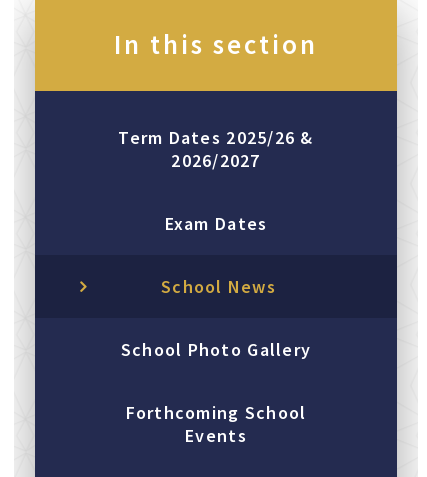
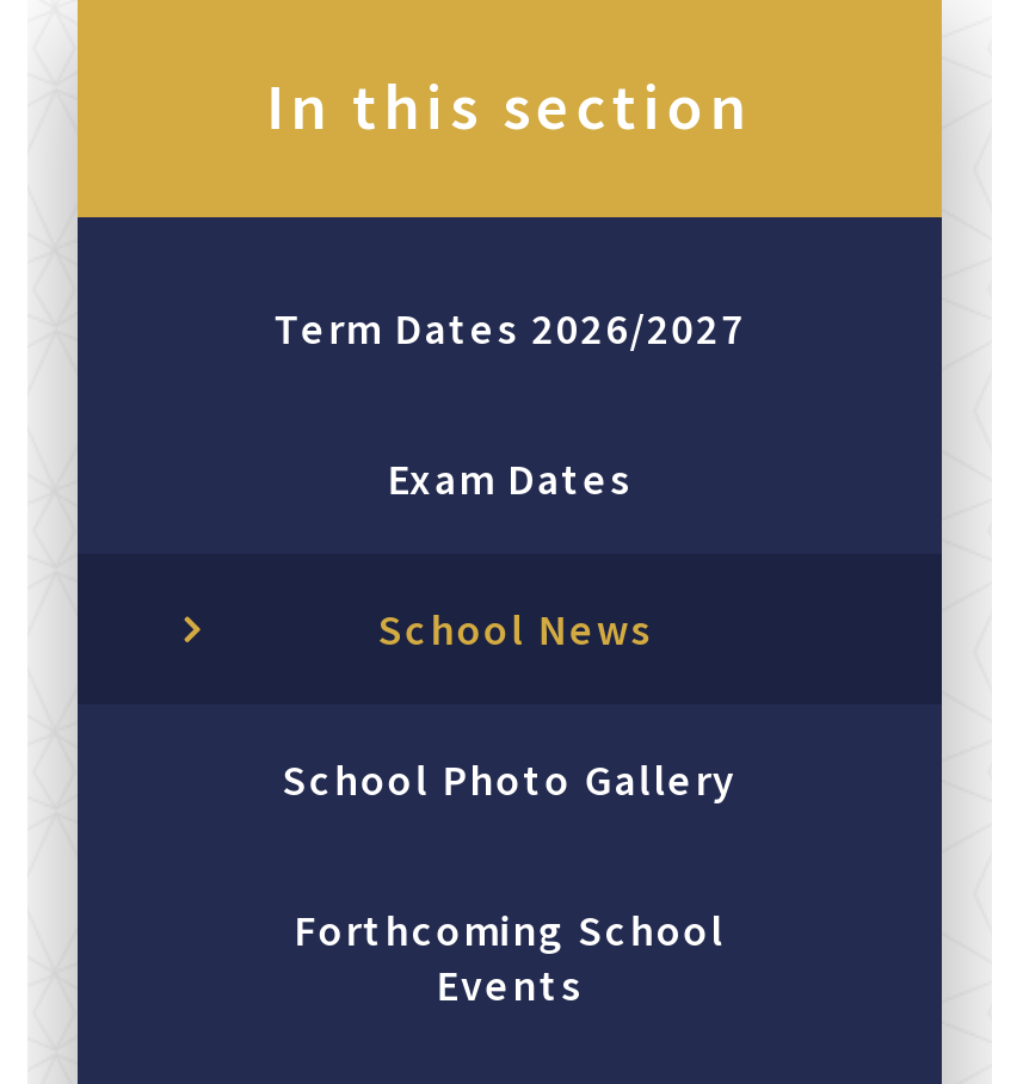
[118,126,314,172] Term Dates 2025/26 & | 2026/2027 -> [274,302,745,357] Term Dates 2026/2027

